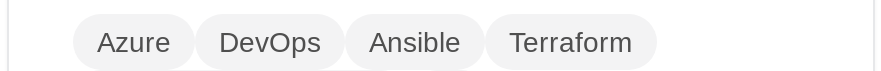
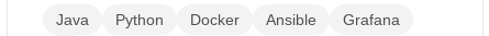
[97,25,321,57] Azure | DevOps -> [56,11,240,28] Java | Python | Docker
[509,25,633,57] Terraform -> [343,11,400,28] Grafana

